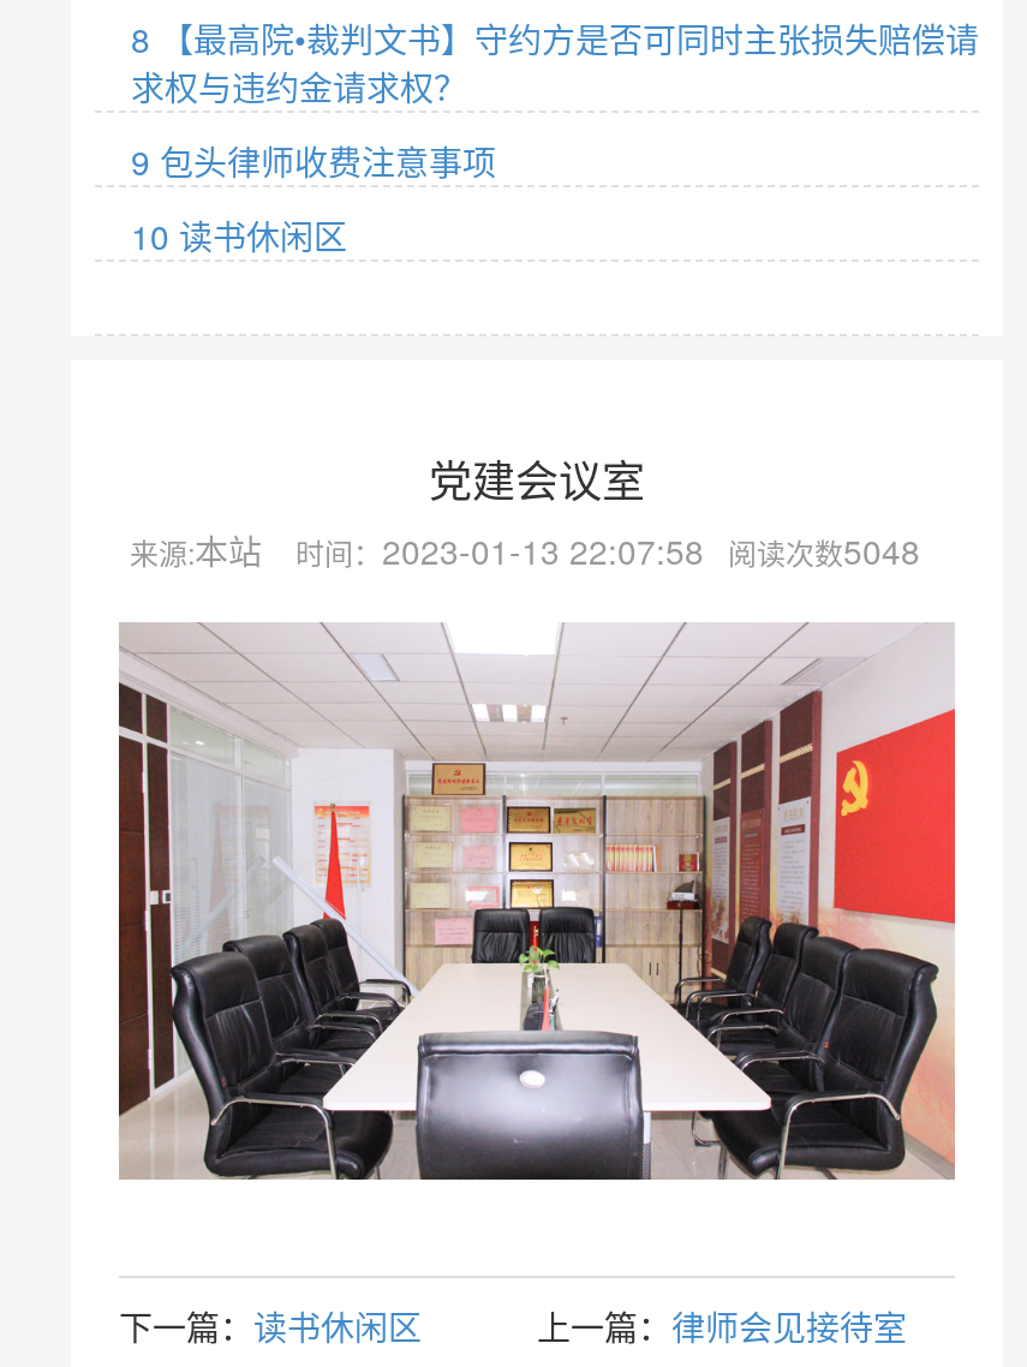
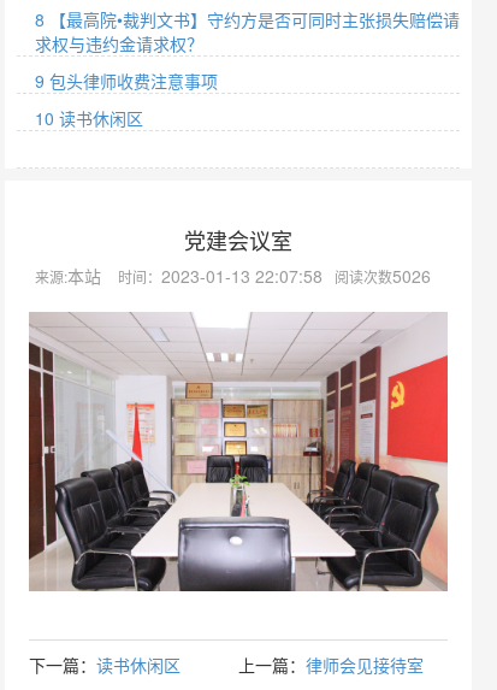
[130,525,920,573] 来源:本站 时间：2023-01-13 22:07:58 阅读次数5048 -> [34,263,430,287] 来源:本站 时间：2023-01-13 22:07:58 阅读次数5026

